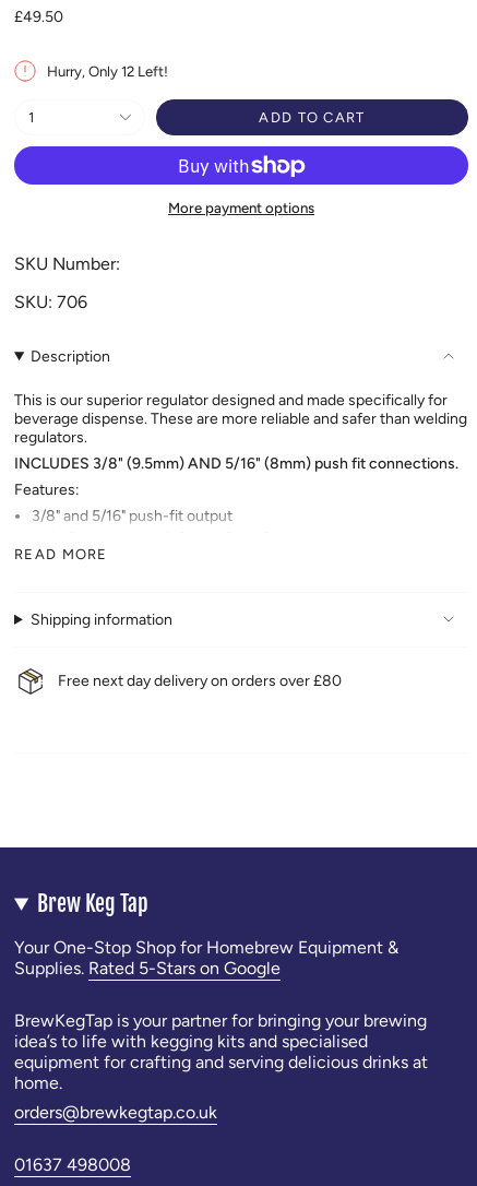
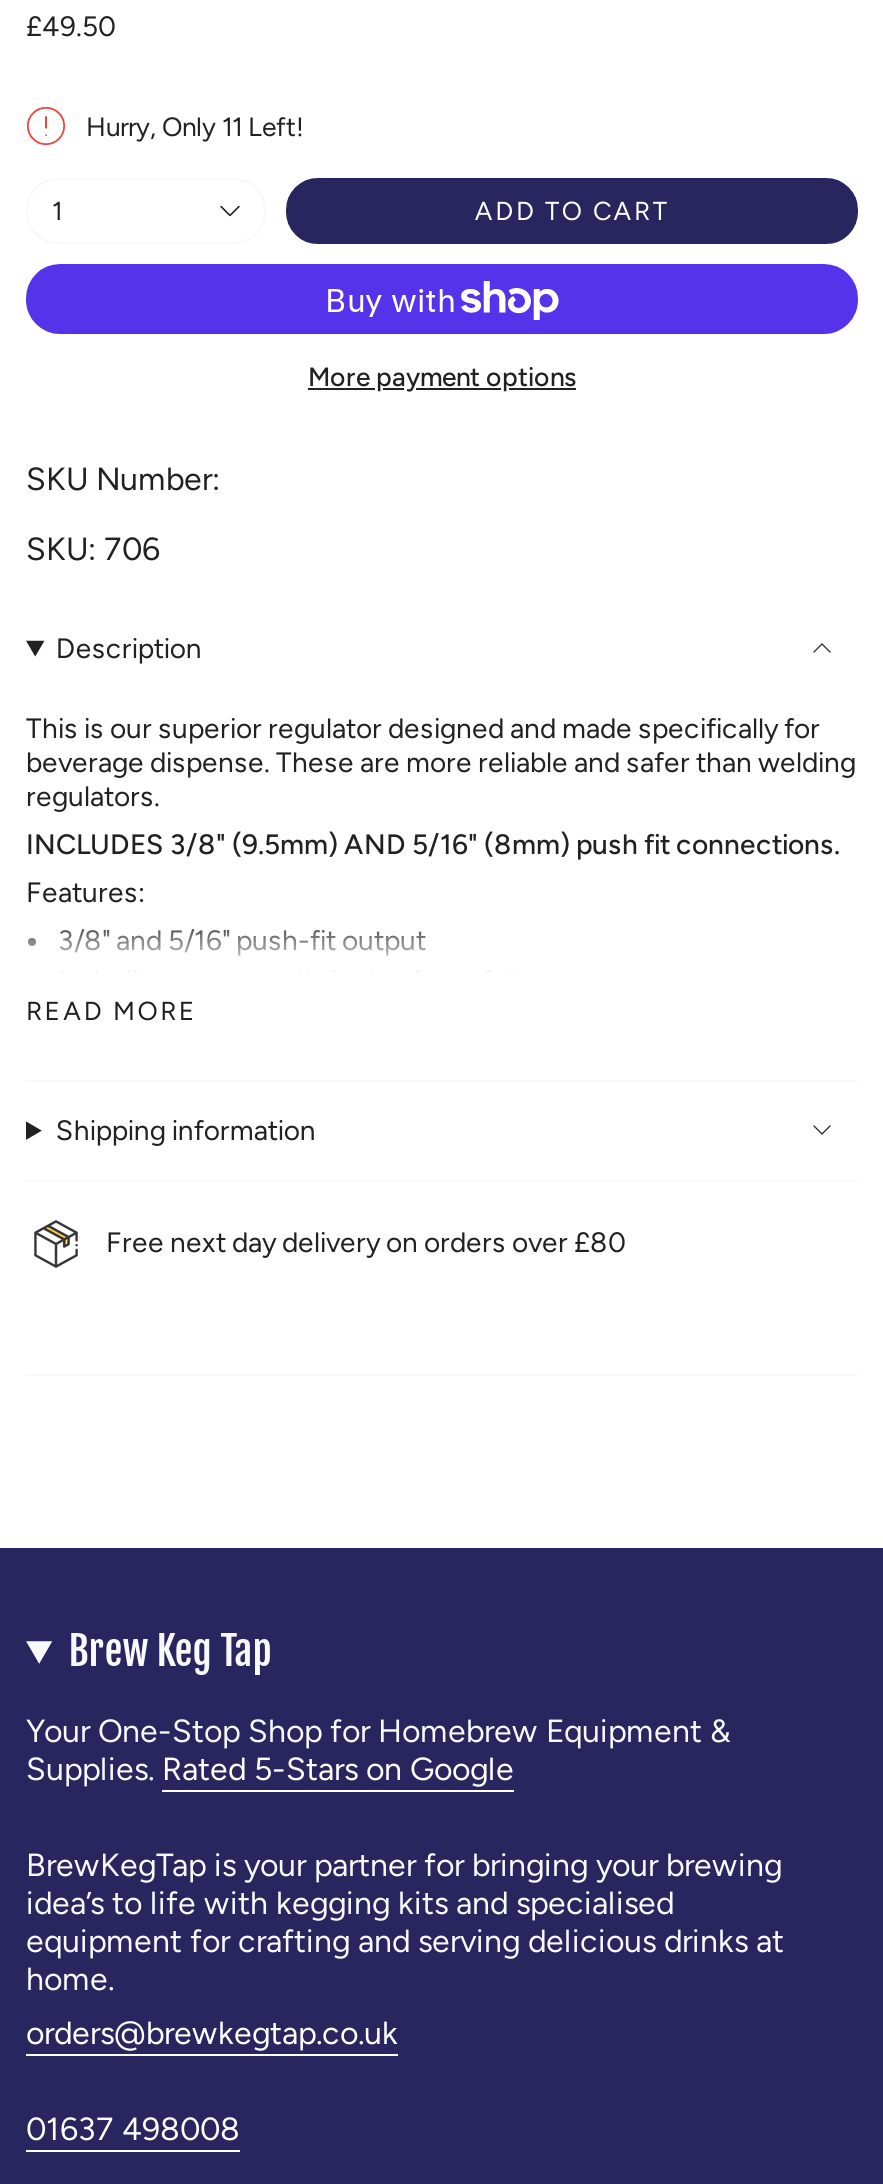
[47,62,168,80] Hurry, Only 12 Left! -> [86,110,304,142] Hurry, Only 11 Left!

